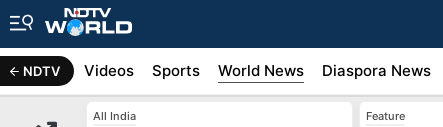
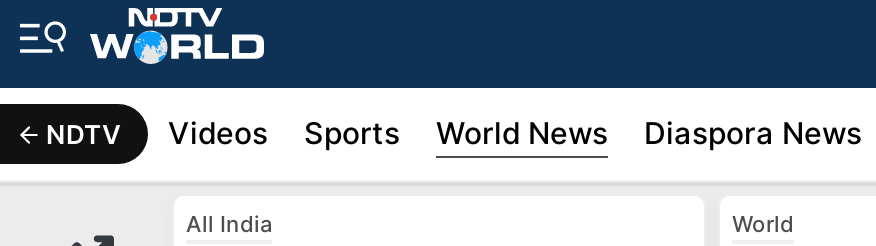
[366,109,405,123] Feature -> [732,210,794,238] World

